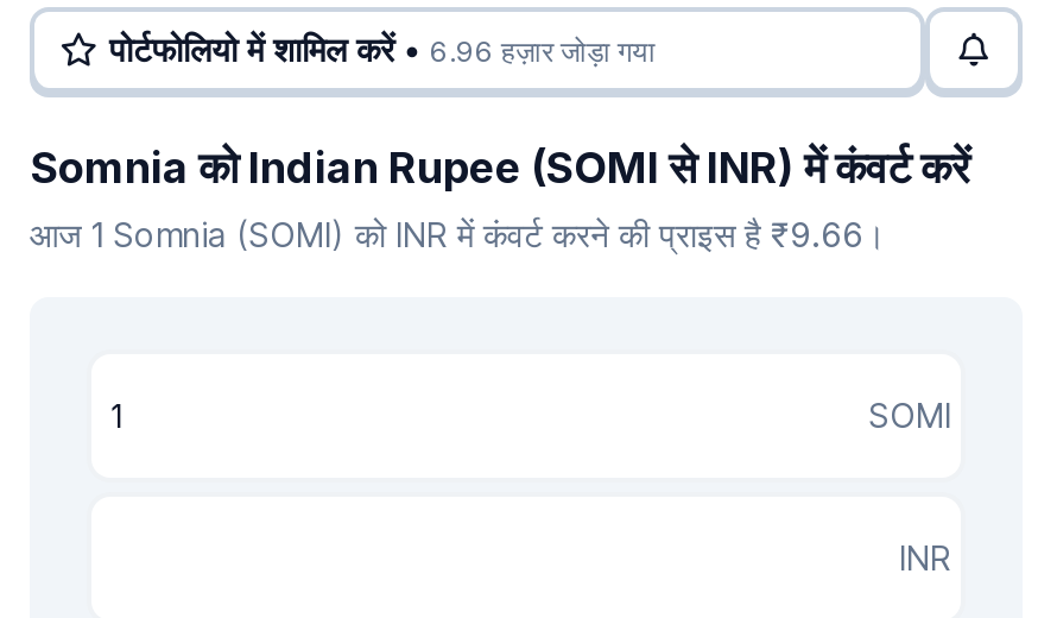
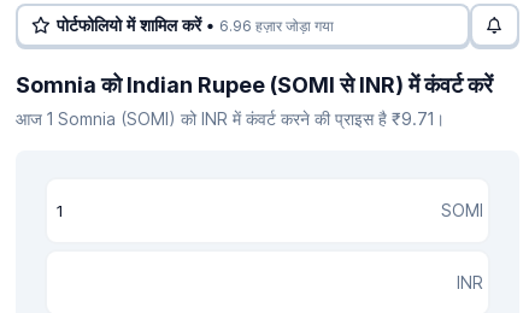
[30,214,885,254] आज 1 Somnia (SOMI) को INR में कंवर्ट करने की प्राइस है ₹9.66। -> [16,108,445,129] आज 1 Somnia (SOMI) को INR में कंवर्ट करने की प्राइस है ₹9.71।

